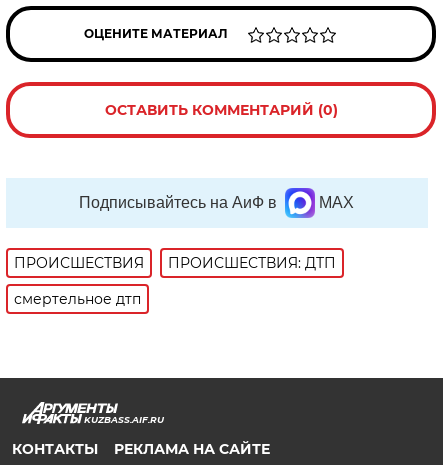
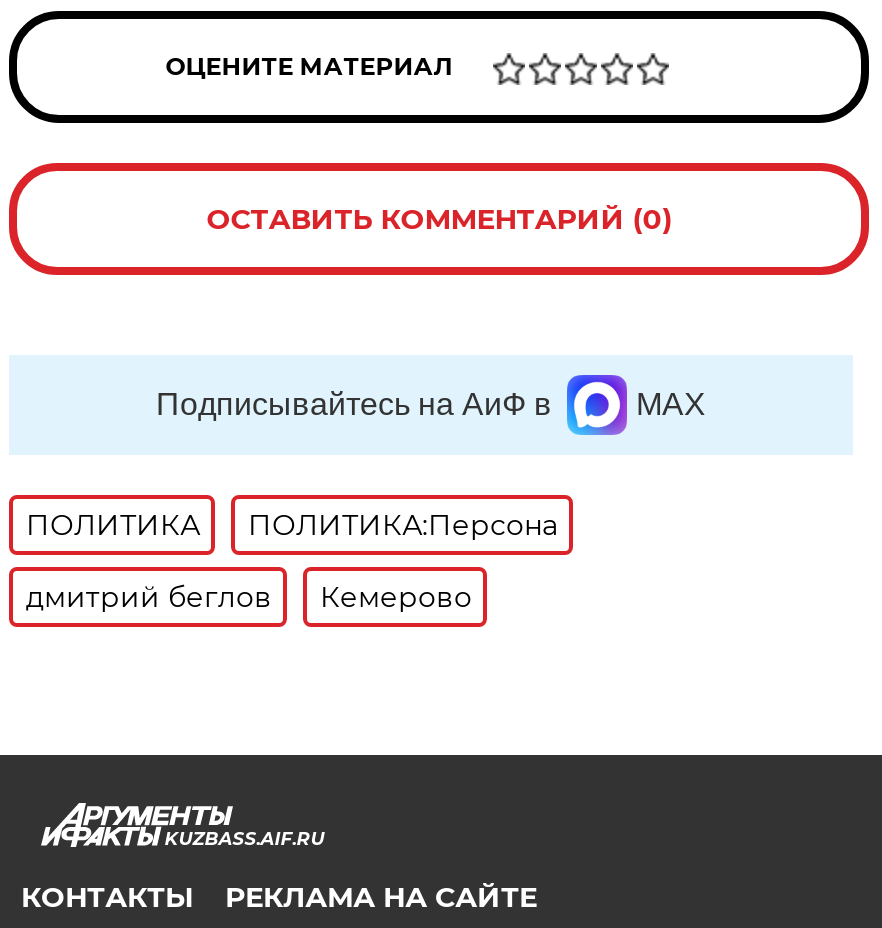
[14,254,336,272] ПРОИСШЕСТВИЯ | ПРОИСШЕСТВИЯ: ДТП -> [26,507,558,543] ПОЛИТИКА | ПОЛИТИКА:Персона
[14,290,141,308] смертельное дтп -> [26,579,472,615] дмитрий беглов | Кемерово

